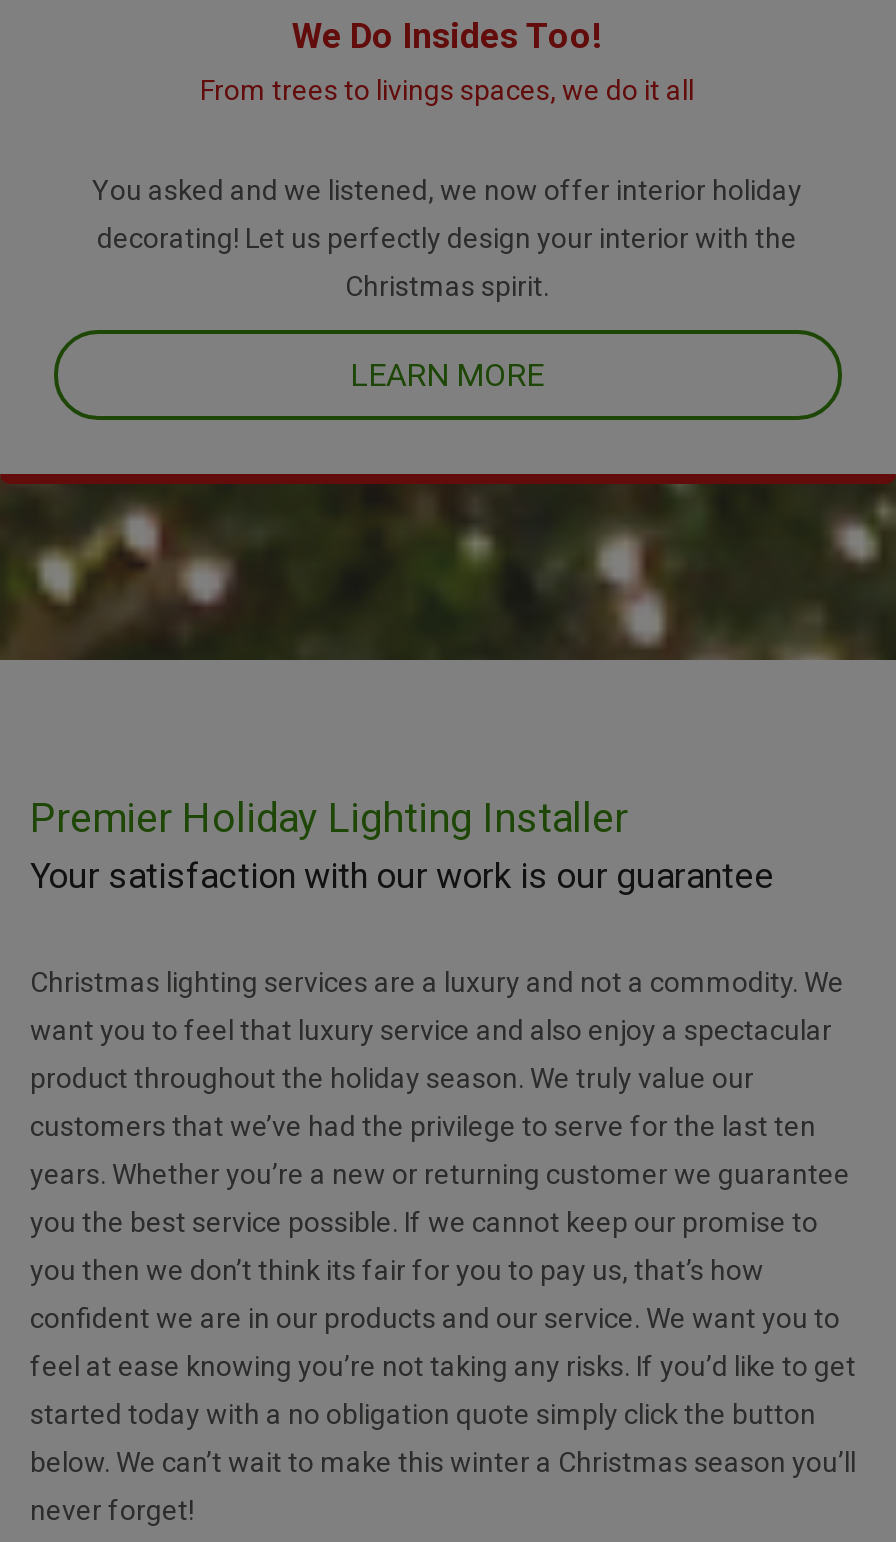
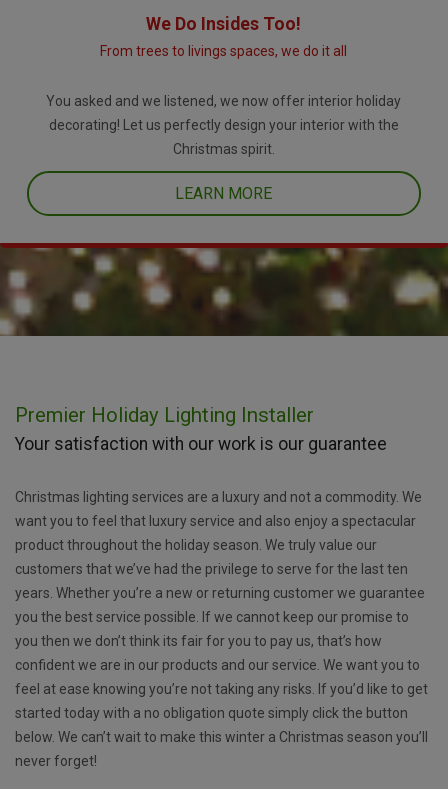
[6,482,890,662] [image] -> [3,247,445,337] [image]

